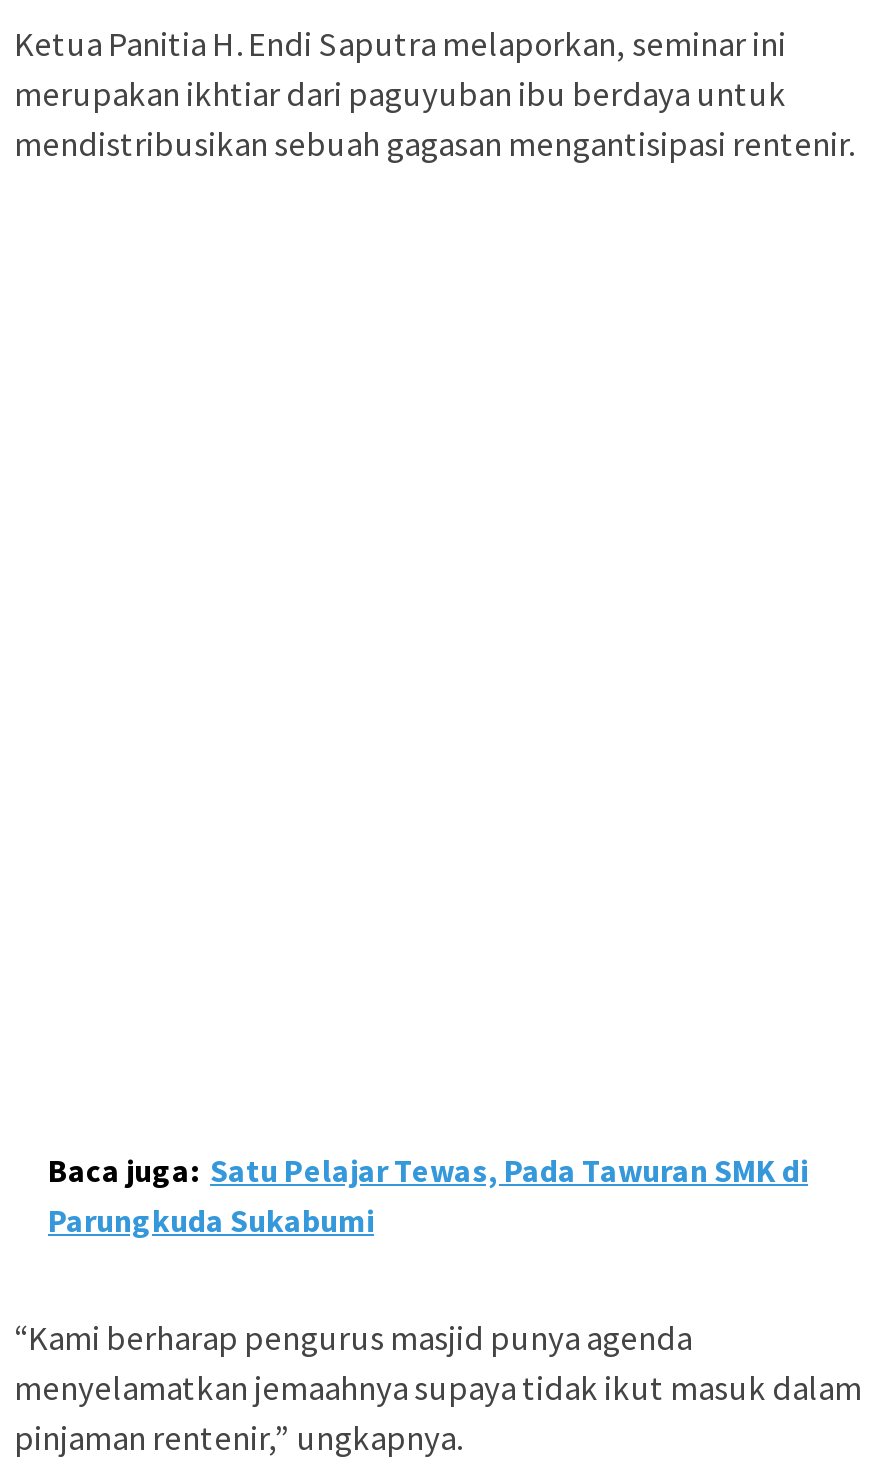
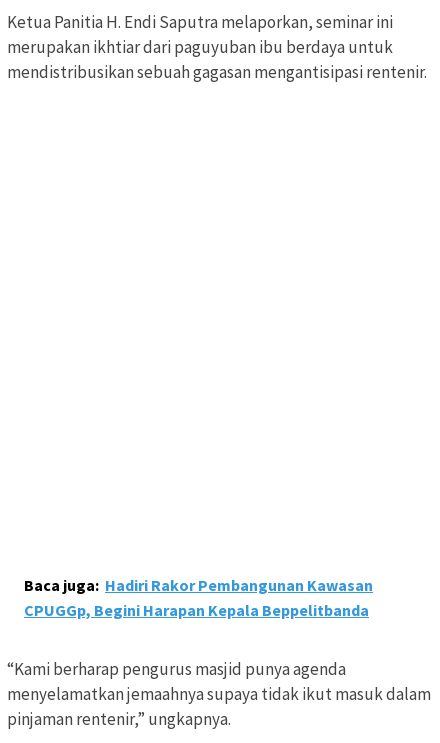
[48,1150,808,1240] Baca juga: Satu Pelajar Tewas, Pada Tawuran SMK di | Parungkuda Sukabumi -> [24,575,373,620] Baca juga: Hadiri Rakor Pembangunan Kawasan | CPUGGp, Begini Harapan Kepala Beppelitbanda

